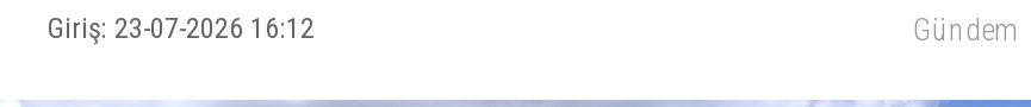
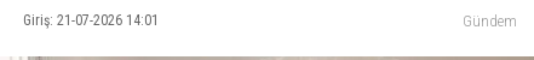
[48,12,315,45] Giriş: 23-07-2026 16:12 -> [23,12,159,29] Giriş: 21-07-2026 14:01

